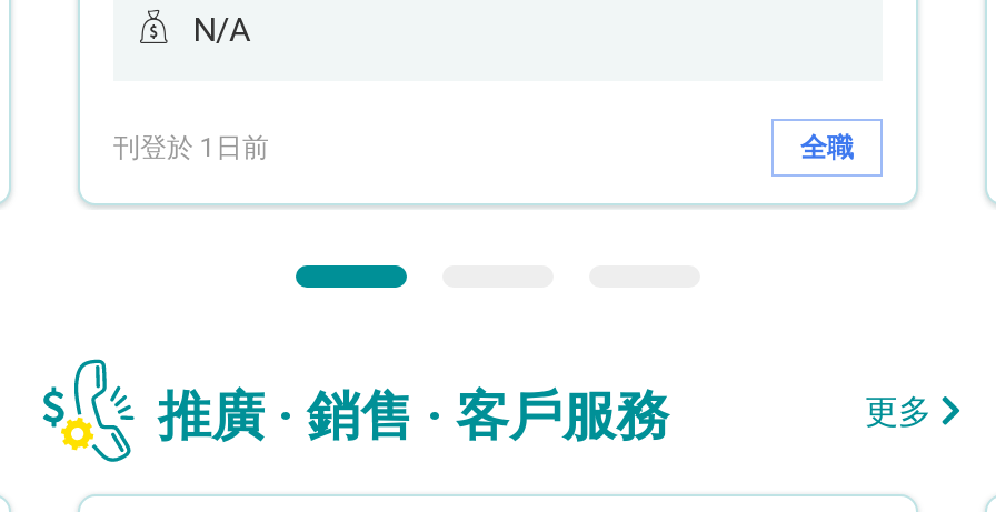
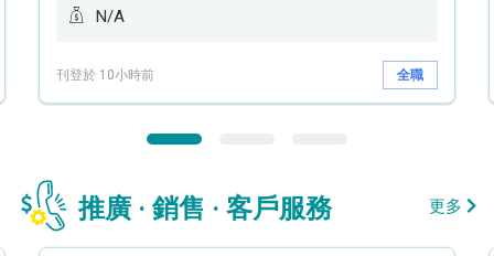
[113,131,269,162] 刊登於 1日前 -> [56,67,154,82] 刊登於 10小時前

